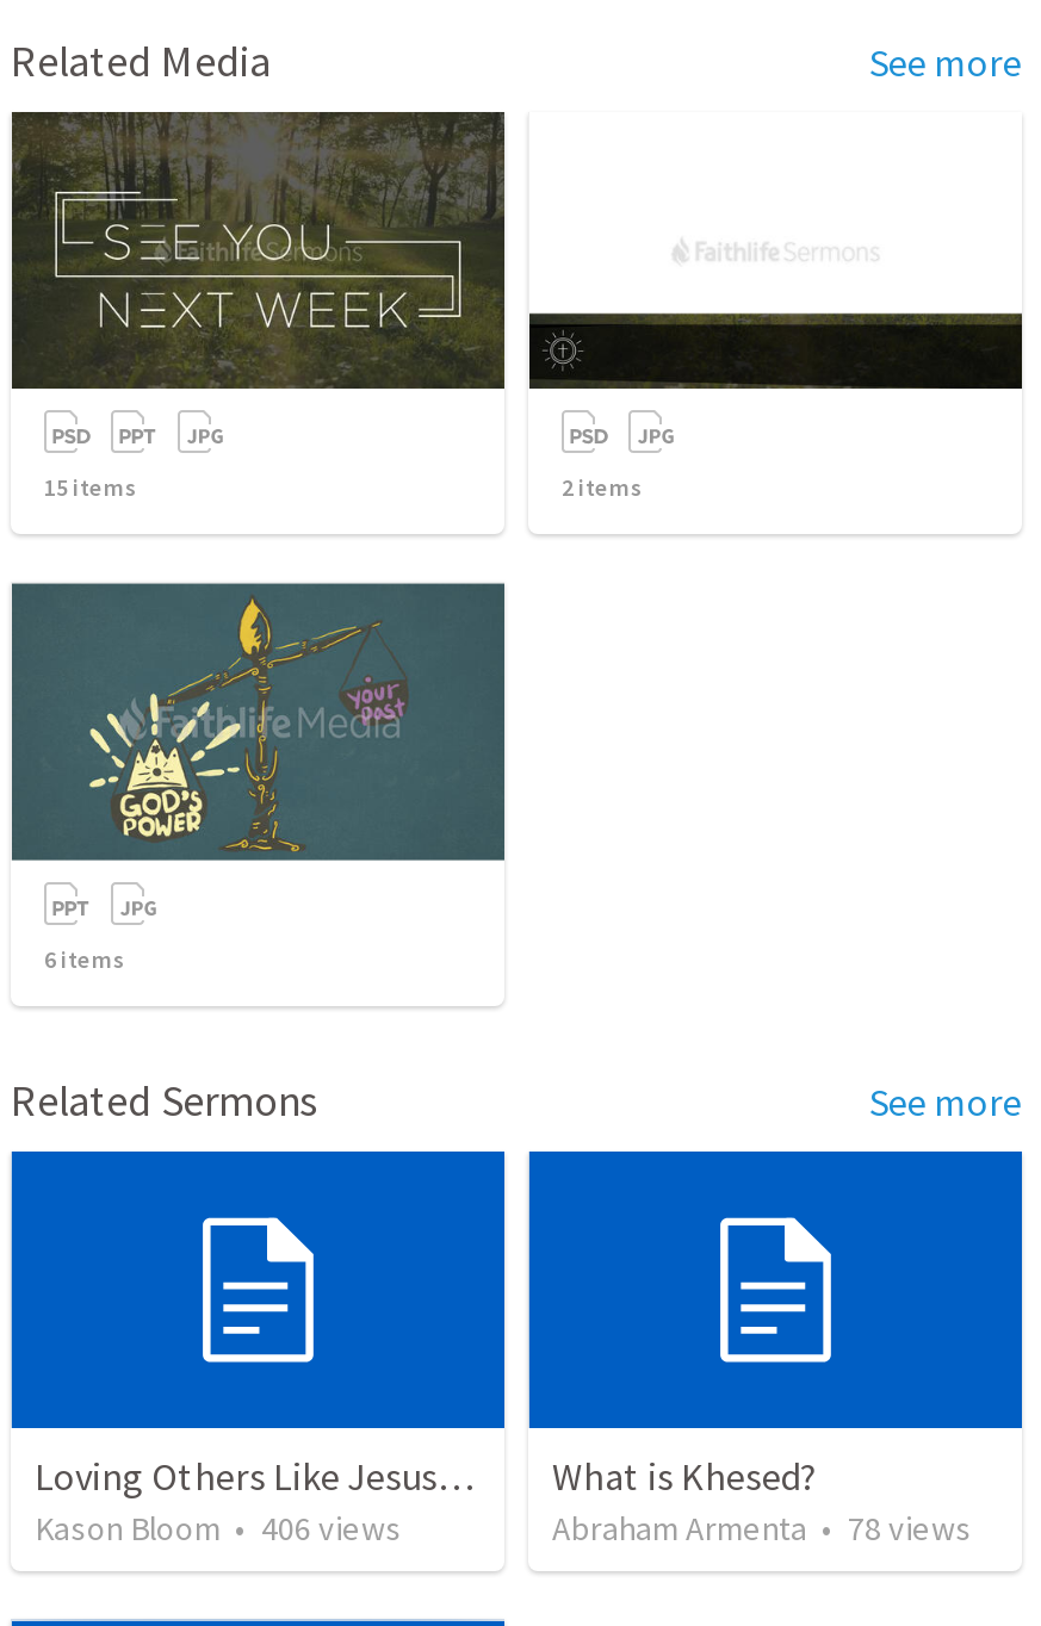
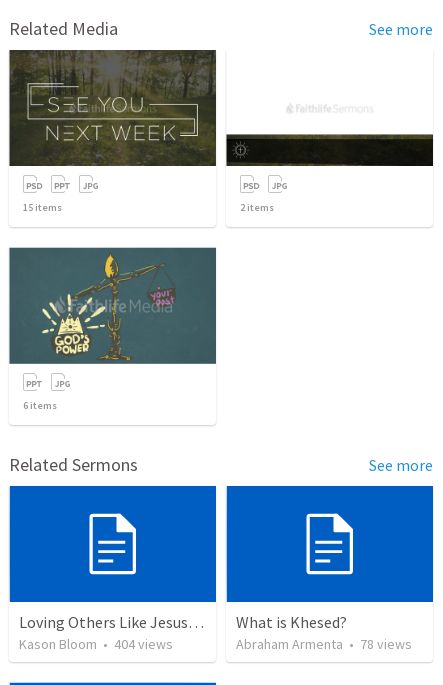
[35,1508,402,1550] Kason Bloom • 406 views -> [19,635,173,653] Kason Bloom • 404 views

